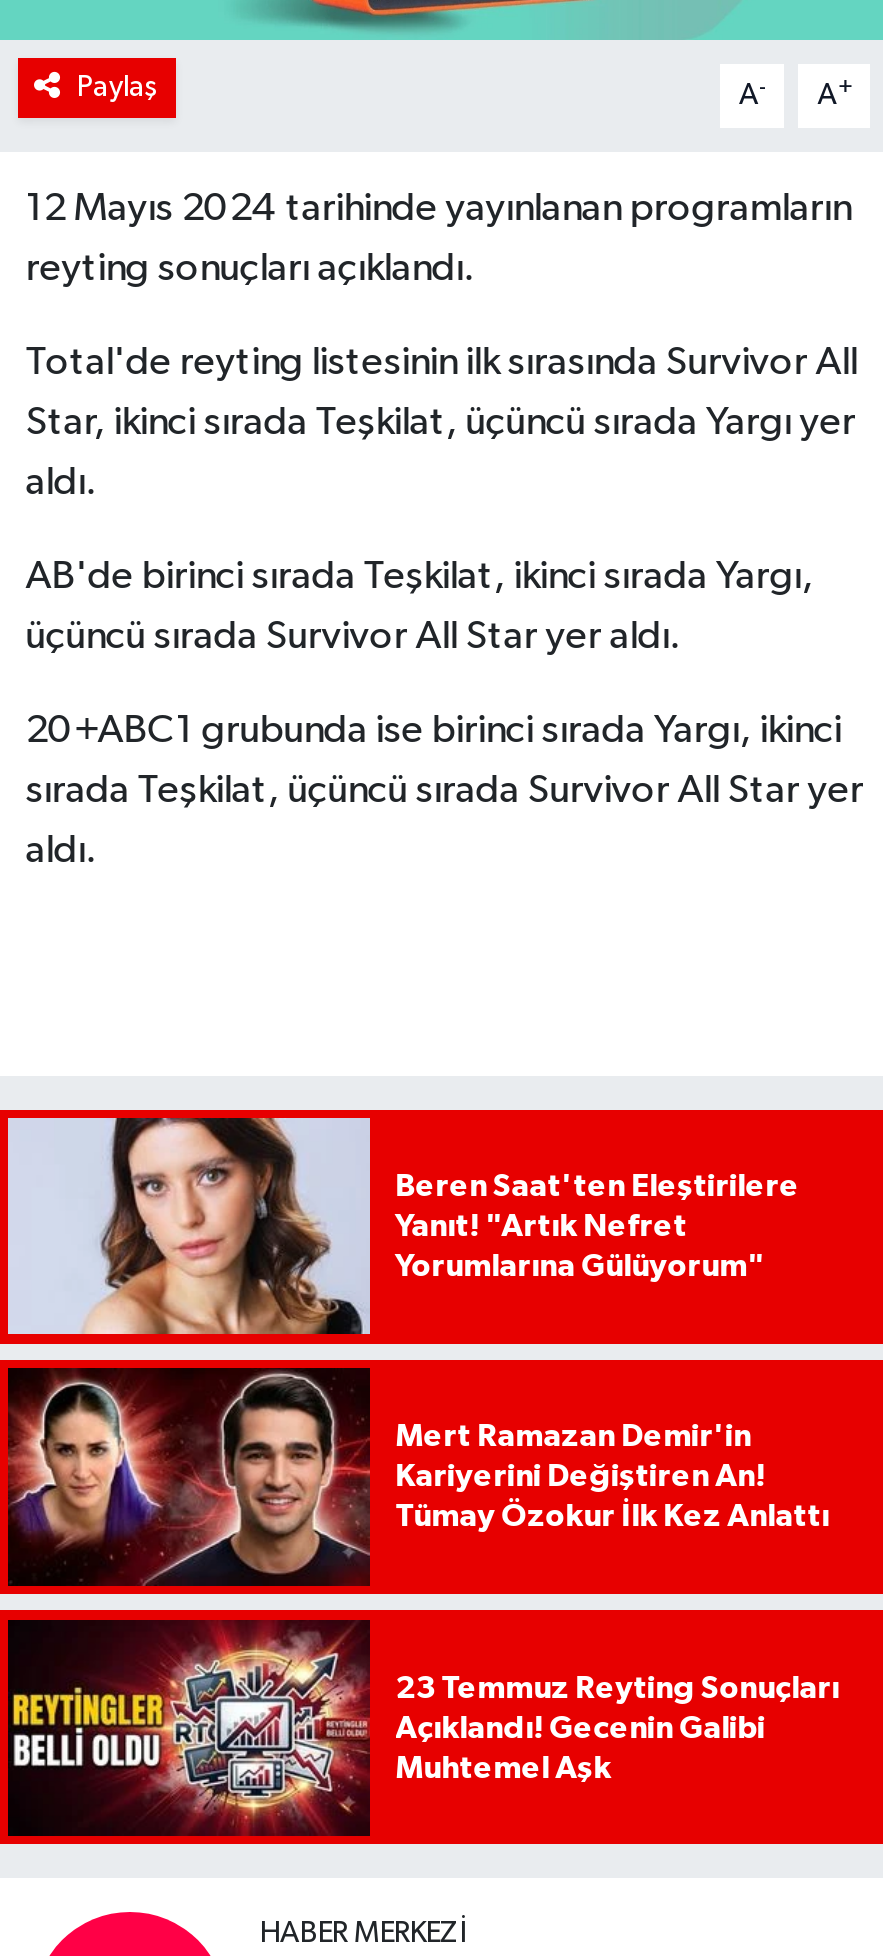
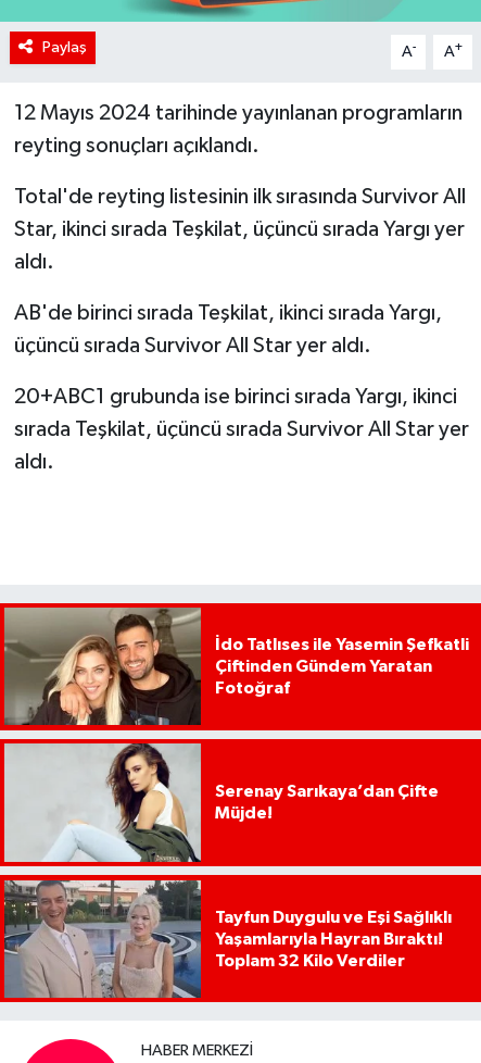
[6,1116,799,1336] [image] | Beren Saat'ten Eleştirilere | Yanıt! "Artık Nefret | Yorumlarına Gülüyorum" -> [3,606,469,726] [image] | İdo Tatlıses ile Yasemin Şefkatli | Çiftinden Gündem Yaratan | Fotoğraf
[6,1366,829,1588] [image] | Mert Ramazan Demir'in | Kariyerini Değiştiren An! | Tümay Özokur İlk Kez Anlattı -> [3,742,438,863] [image] | Serenay Sarıkaya’dan Çifte | Müjde!
[6,1618,839,1838] [image] | 23 Temmuz Reyting Sonuçları | Açıklandı! Gecenin Galibi | Muhtemel Aşk -> [3,879,451,999] [image] | Tayfun Duygulu ve Eşi Sağlıklı | Yaşamlarıyla Hayran Bıraktı! | Toplam 32 Kilo Verdiler

